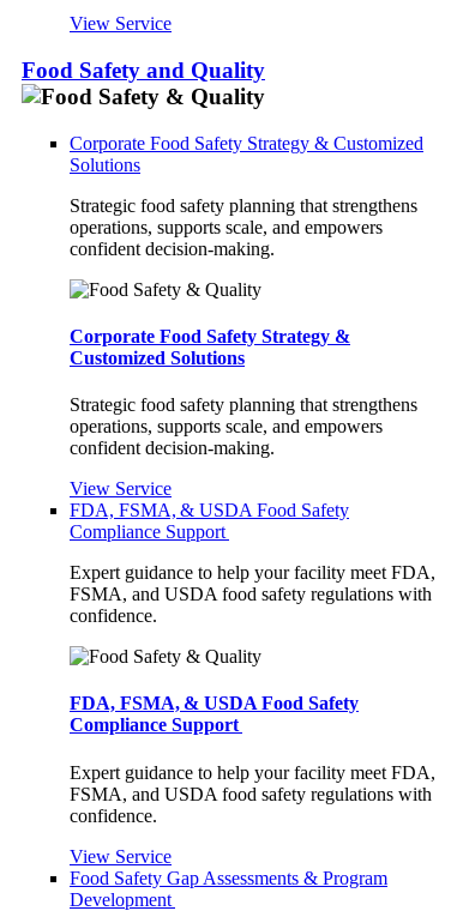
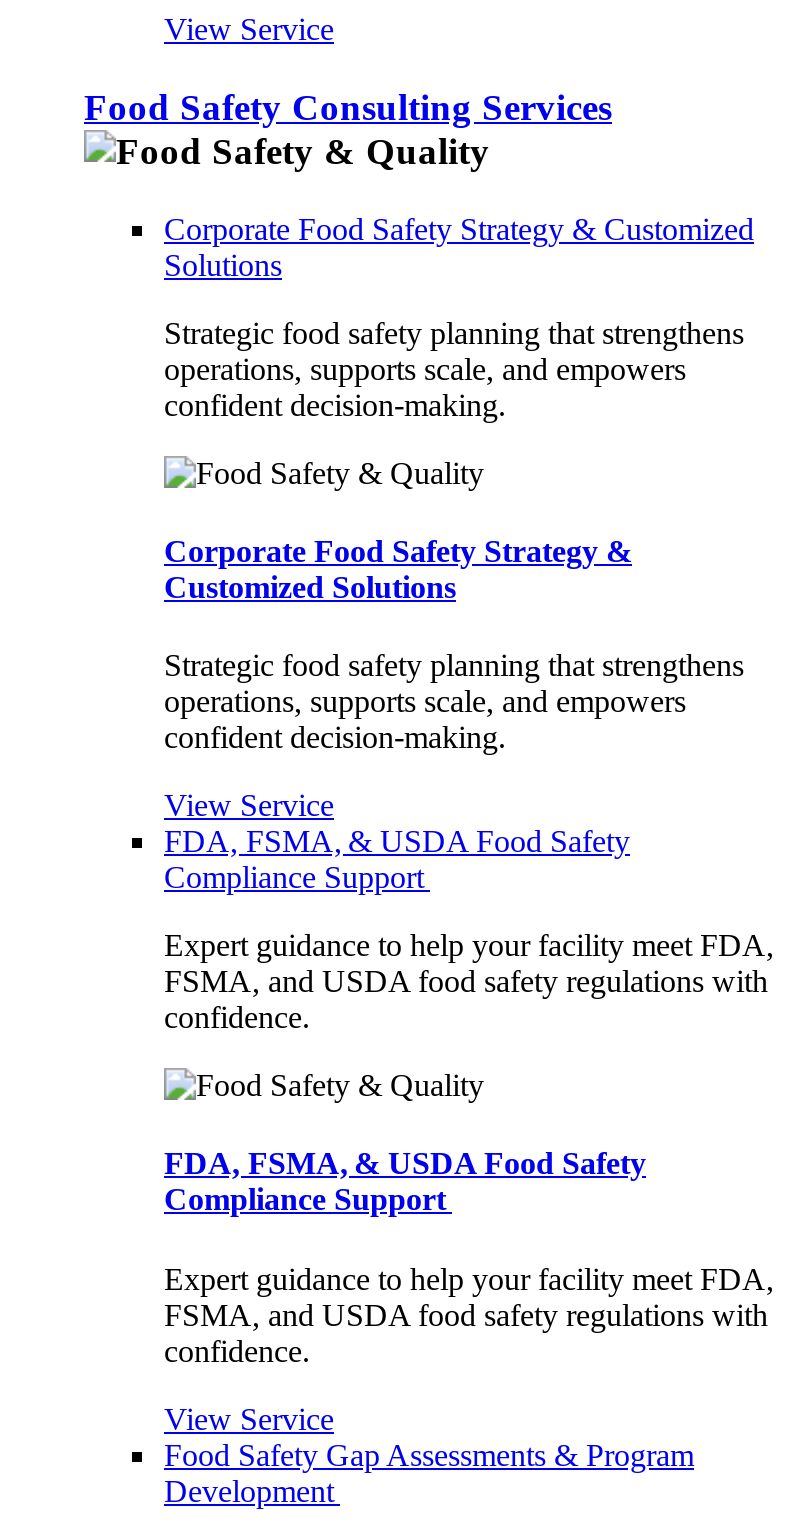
[22,57,265,83] Food Safety and Quality -> [84,86,612,128] Food Safety Consulting Services

